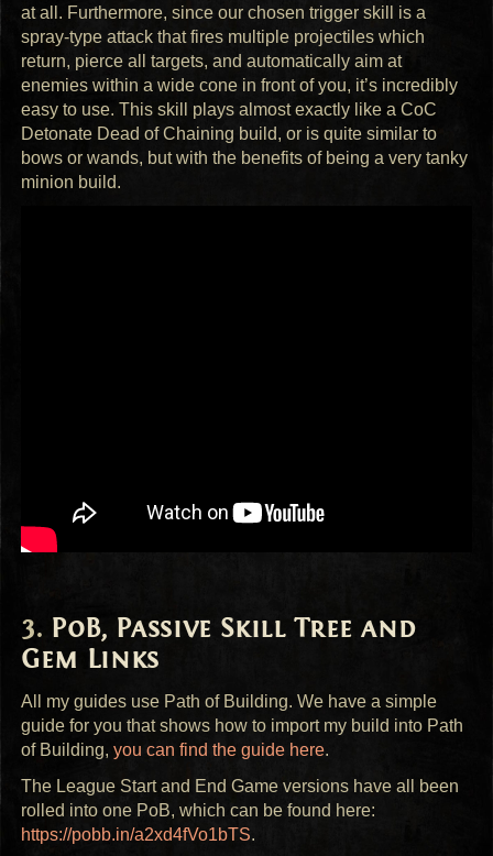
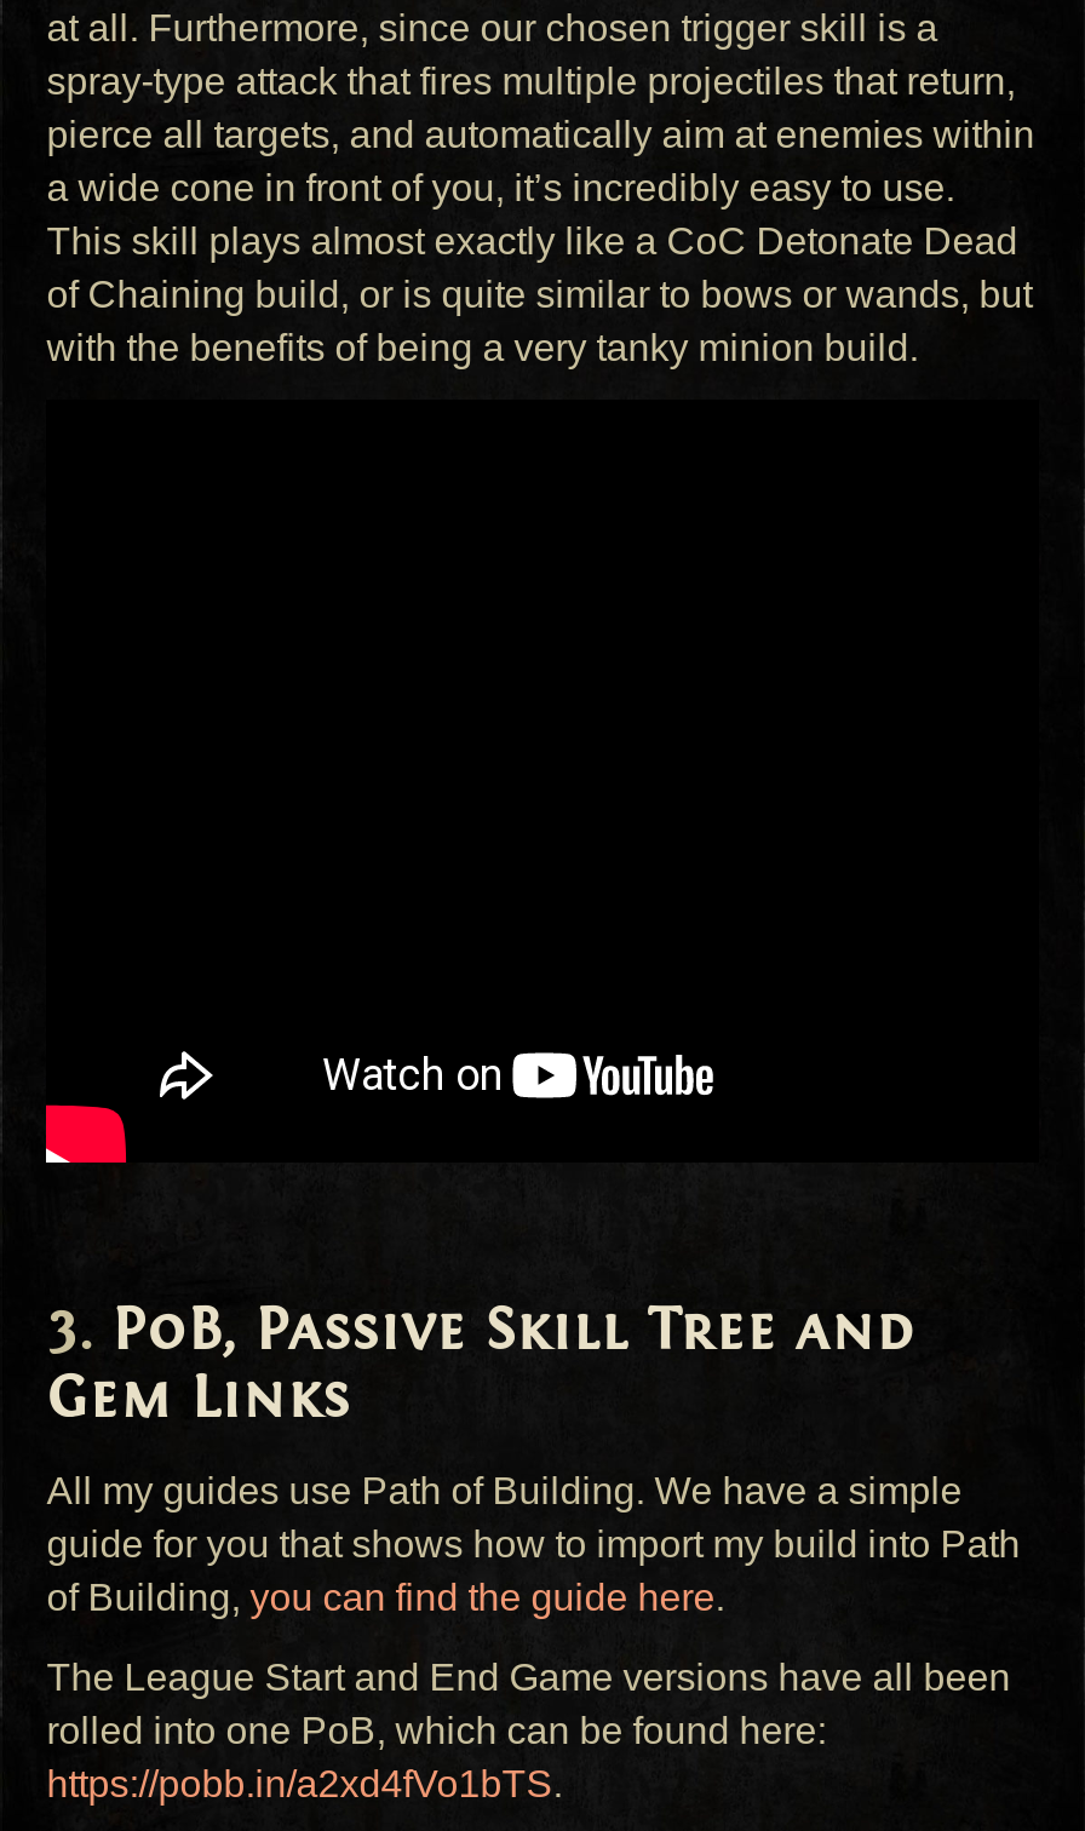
[21,27,468,191] spray-type attack that fires multiple projectiles which | return, pierce all targets, and automatically aim at | enemies within a wide cone in front of you, it’s incredibly | easy to use. This skill plays almost exactly like a CoC | Detonate Dead of Chaining build, or is quite similar to | bows or wands, but with the benefits of being a very tanky | minion build. -> [46,60,1035,367] spray-type attack that fires multiple projectiles that return, | pierce all targets, and automatically aim at enemies within | a wide cone in front of you, it’s incredibly easy to use. | This skill plays almost exactly like a CoC Detonate Dead | of Chaining build, or is quite similar to bows or wands, but | with the benefits of being a very tanky minion build.

